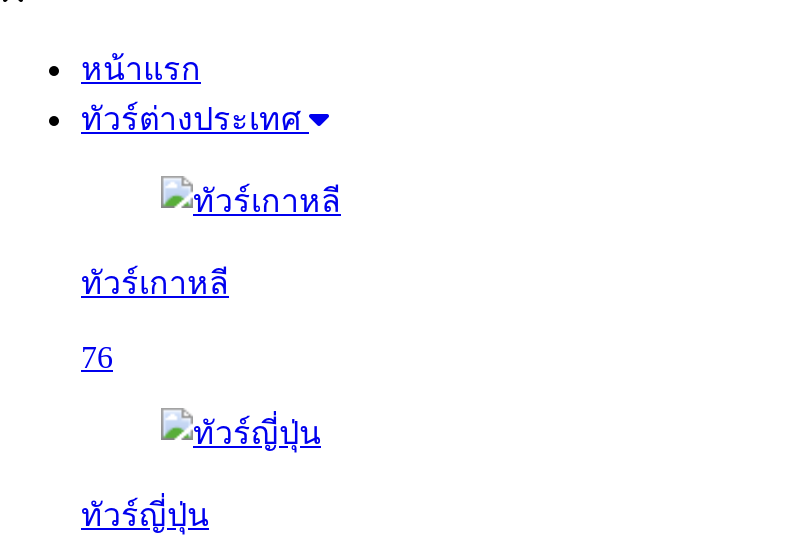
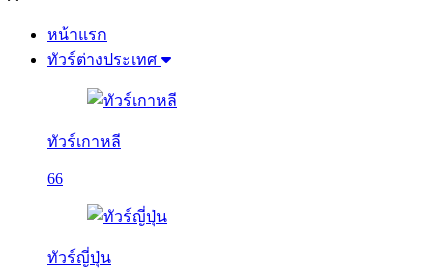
[81,340,113,374] 76 -> [47,170,63,187] 66

